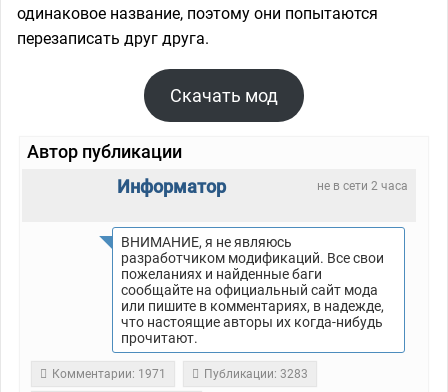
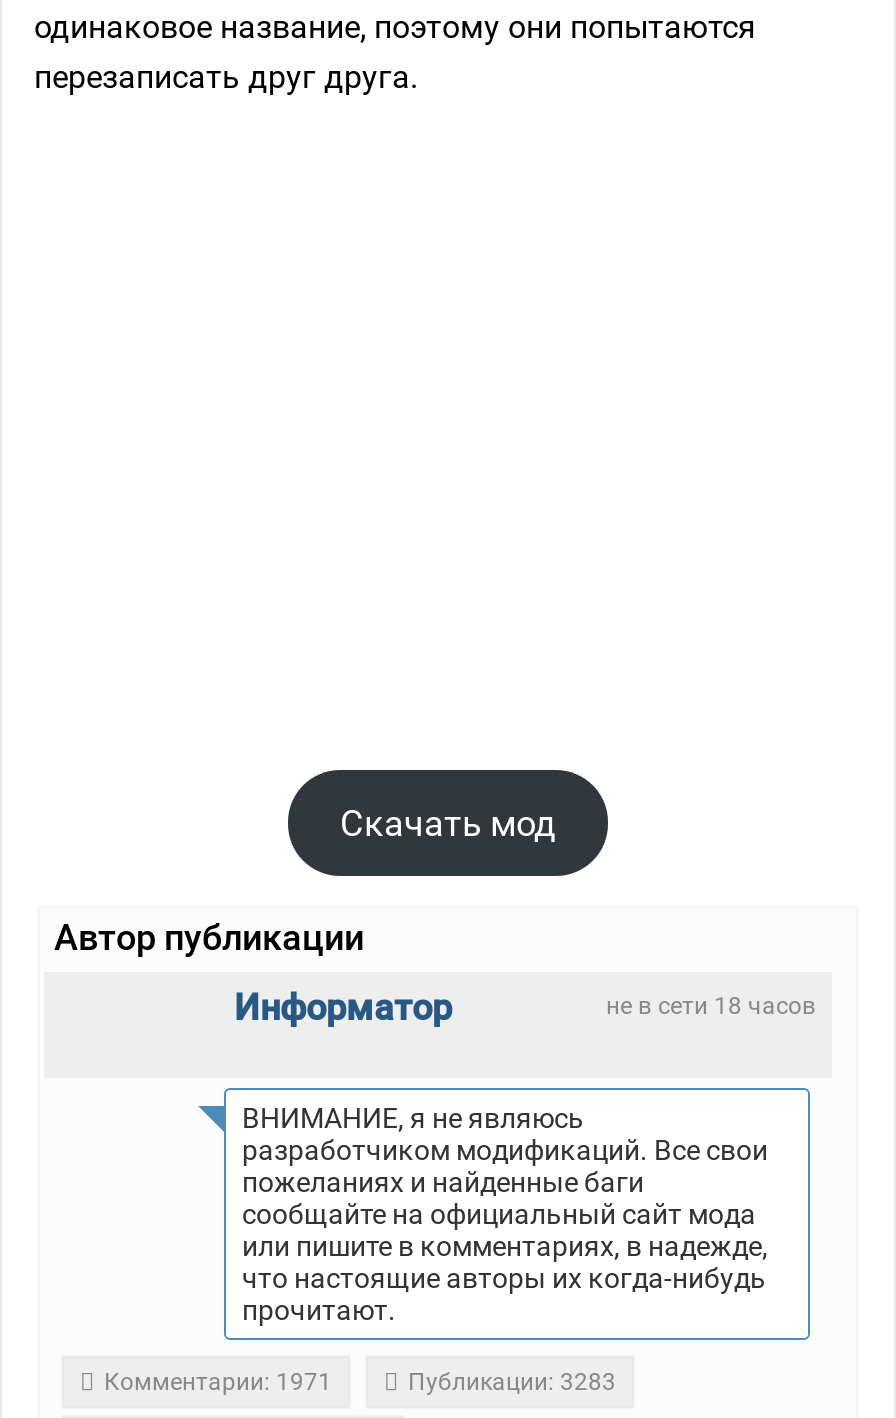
[317,179,408,193] не в сети 2 часа -> [606,993,816,1021] не в сети 18 часов

